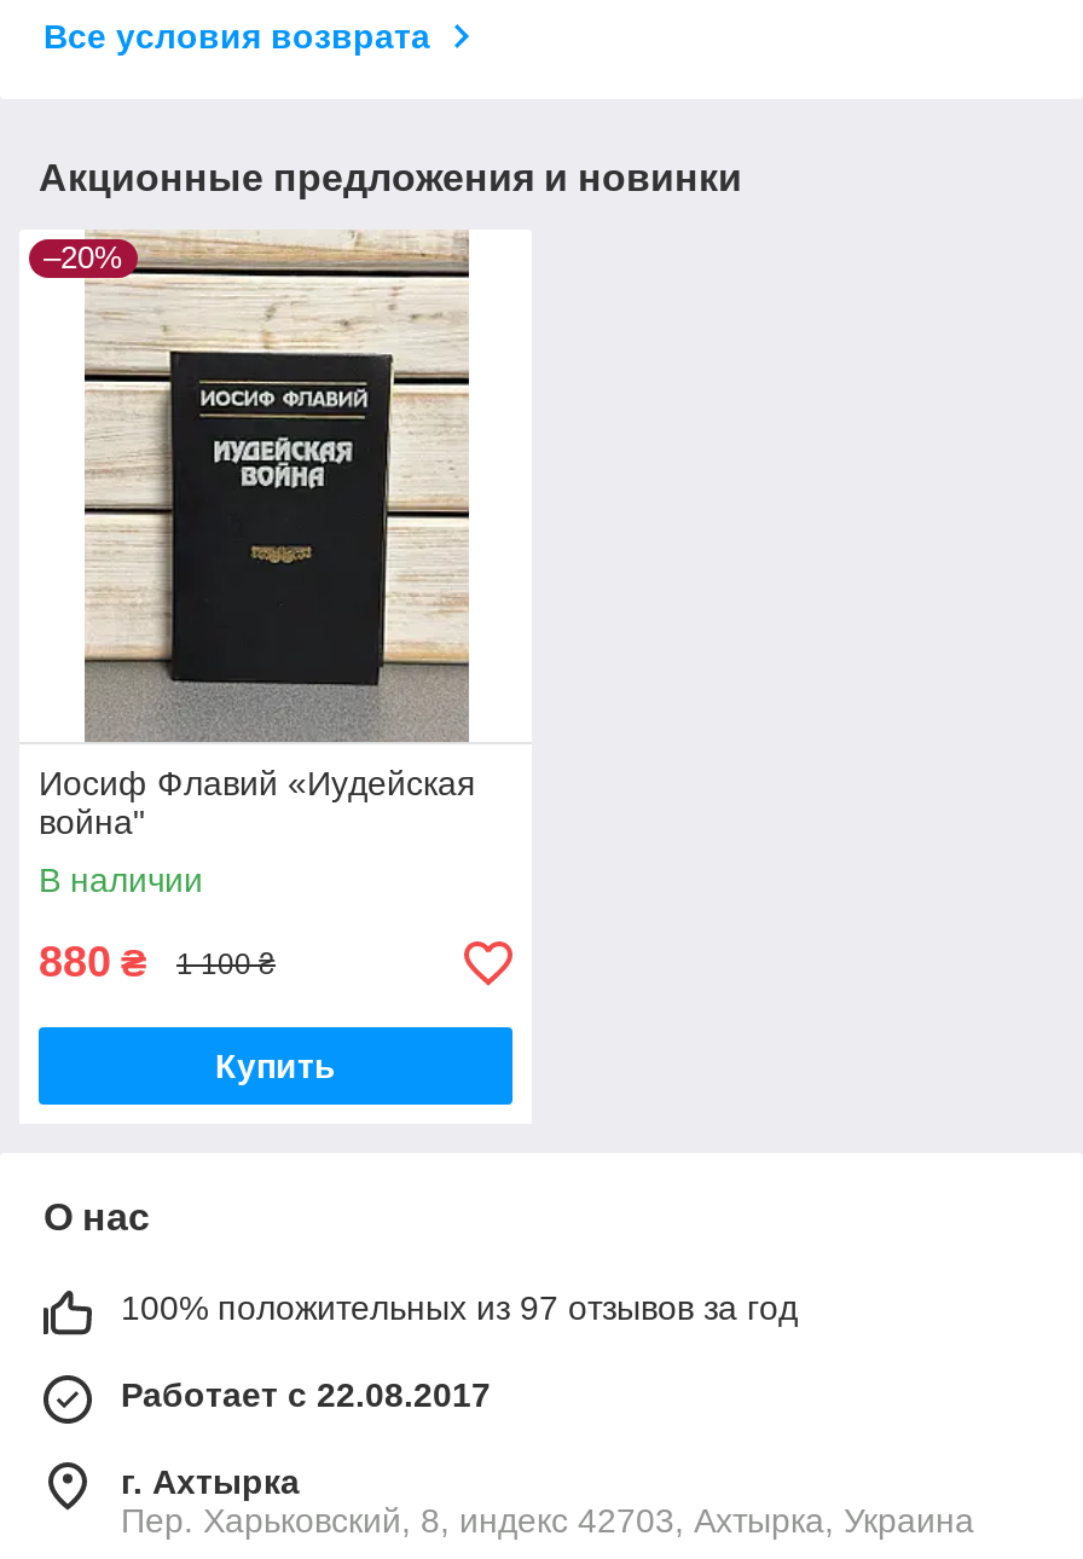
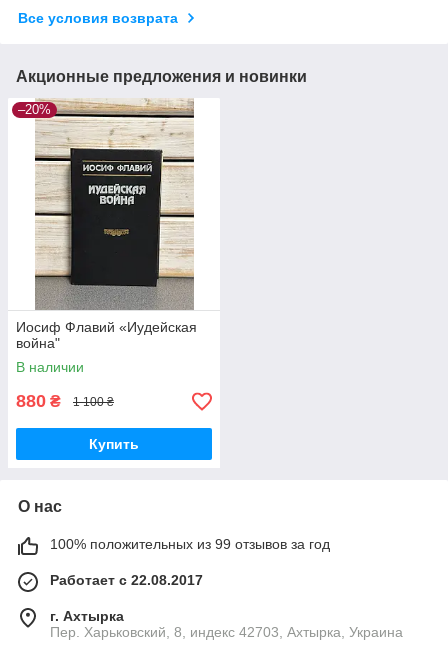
[121,1289,798,1327] 100% положительных из 97 отзывов за год -> [50,536,330,552] 100% положительных из 99 отзывов за год

